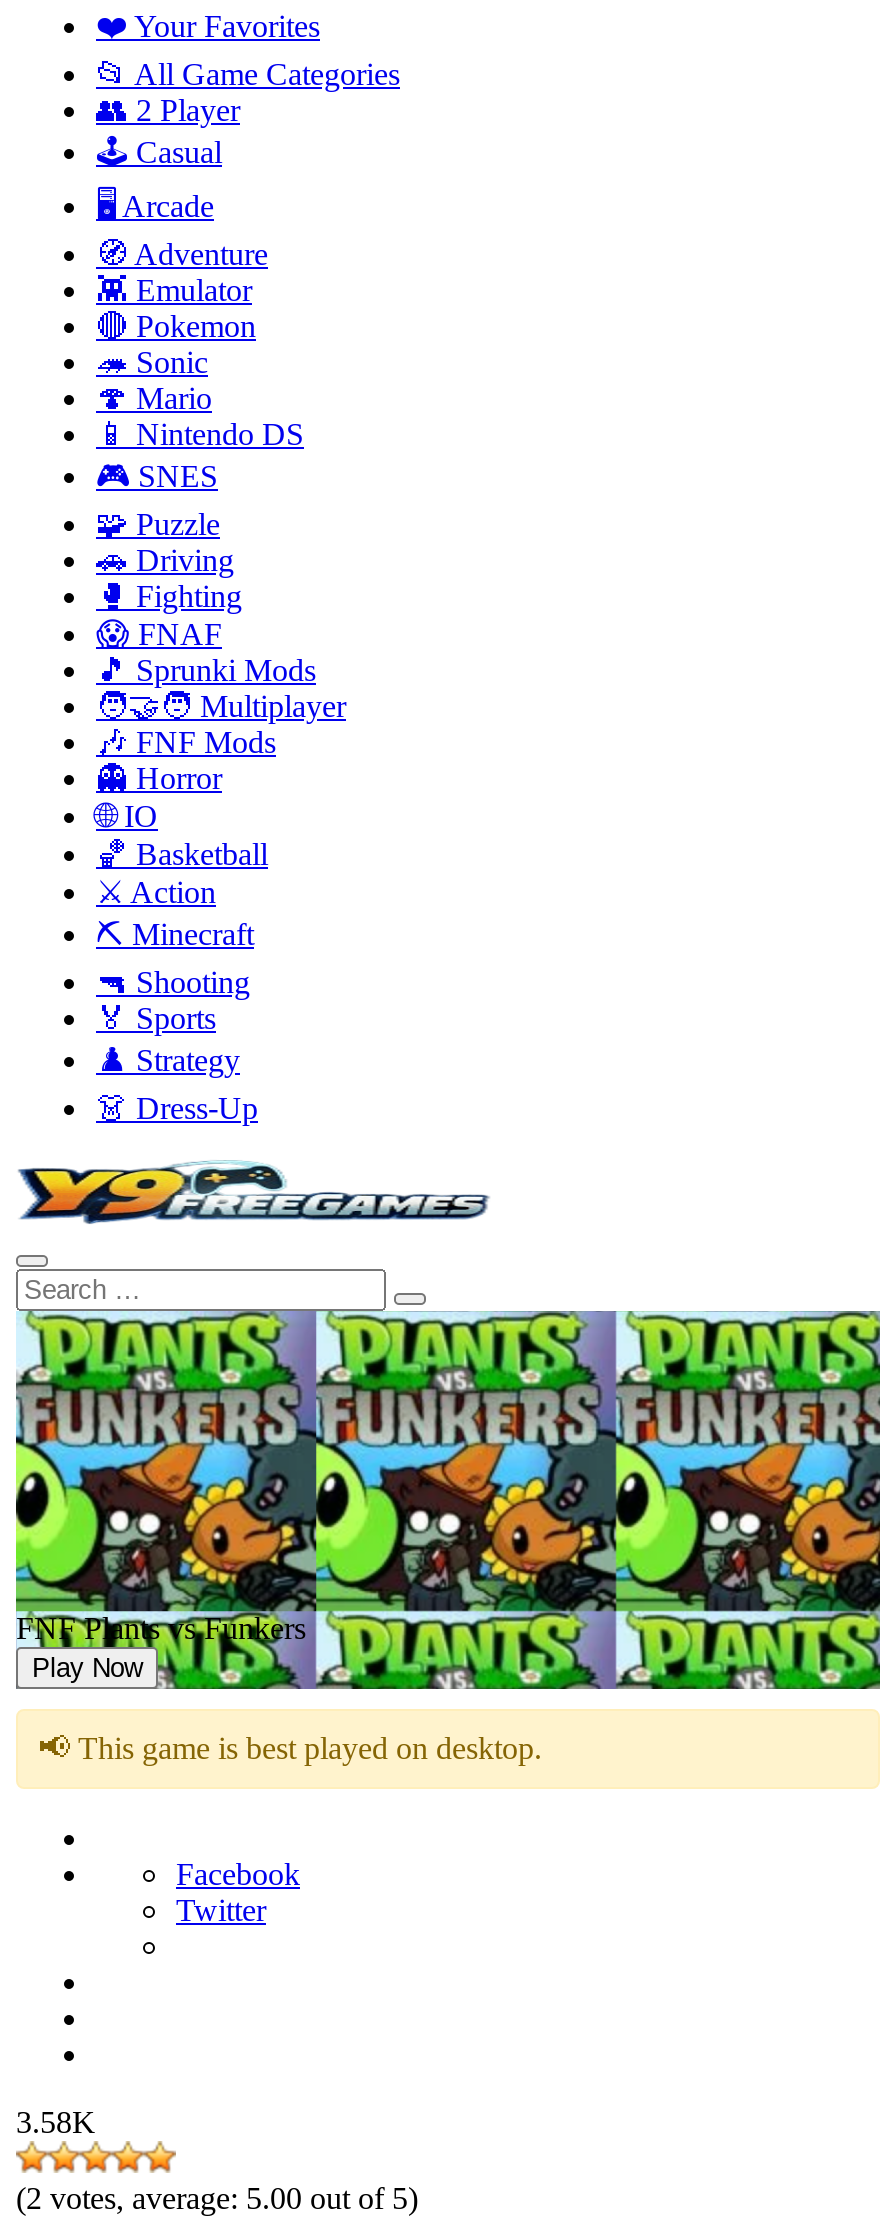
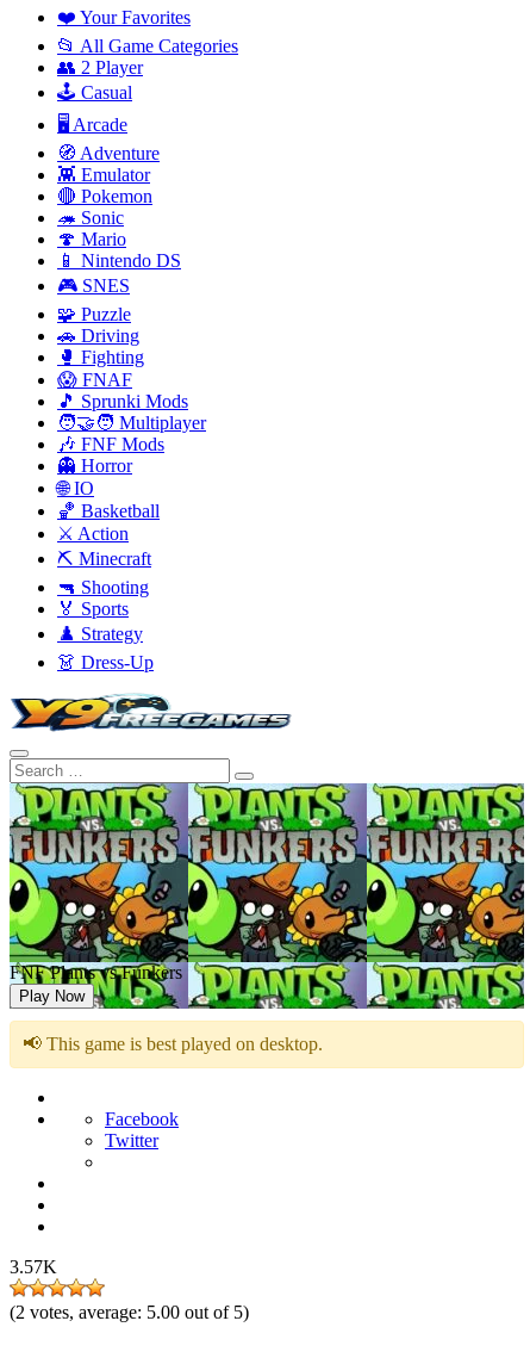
[16,2105,96,2139] 3.58K -> [10,1257,57,1277] 3.57K

